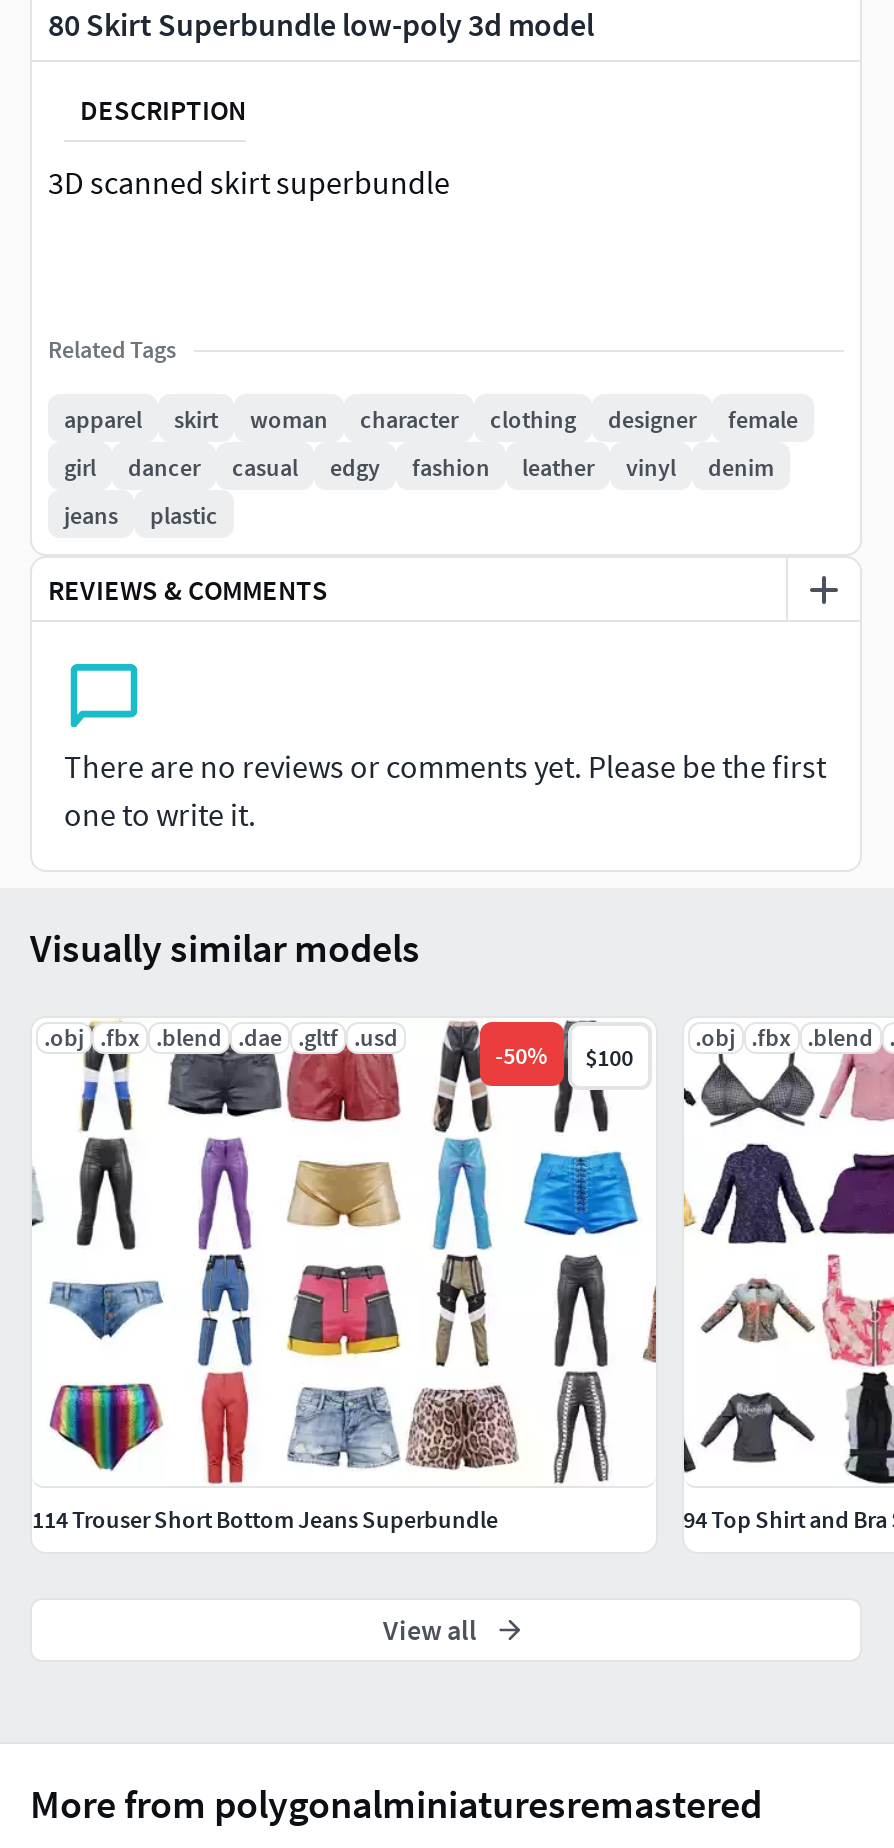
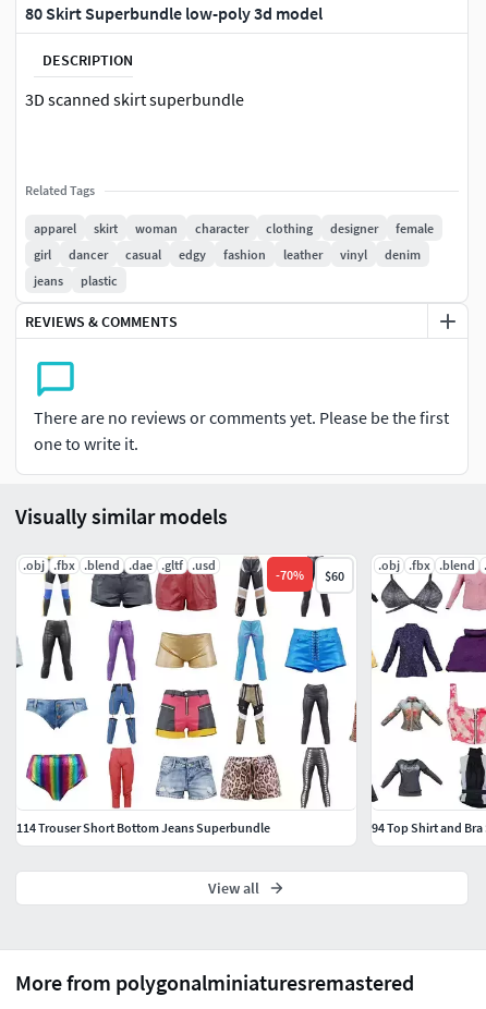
[495,1040,547,1070] -50% -> [275,567,304,583] -70%
[585,1042,633,1072] $100 -> [324,568,344,584] $60

